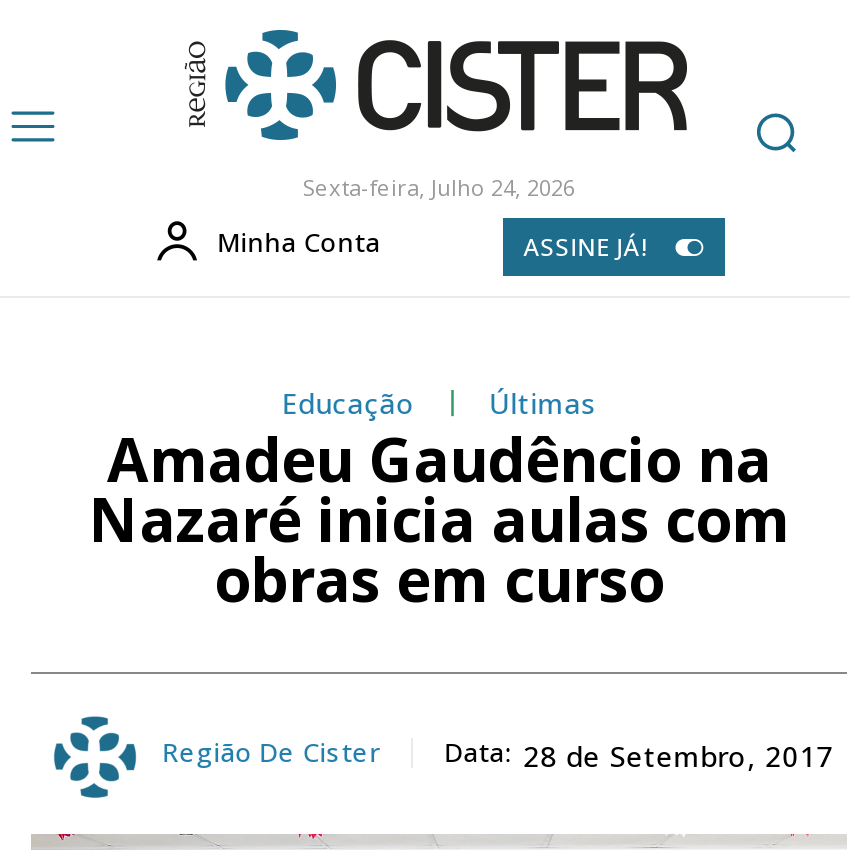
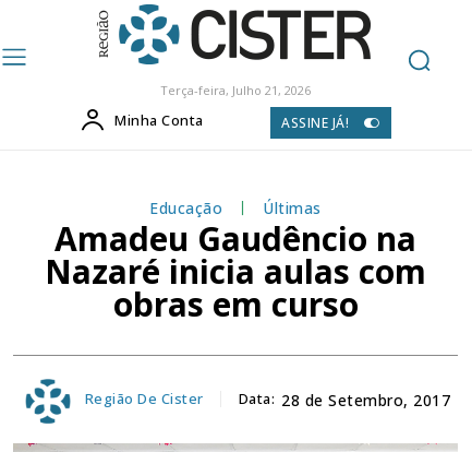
[303,172,575,202] Sexta-feira, Julho 24, 2026 -> [160,82,311,98] Terça-feira, Julho 21, 2026

